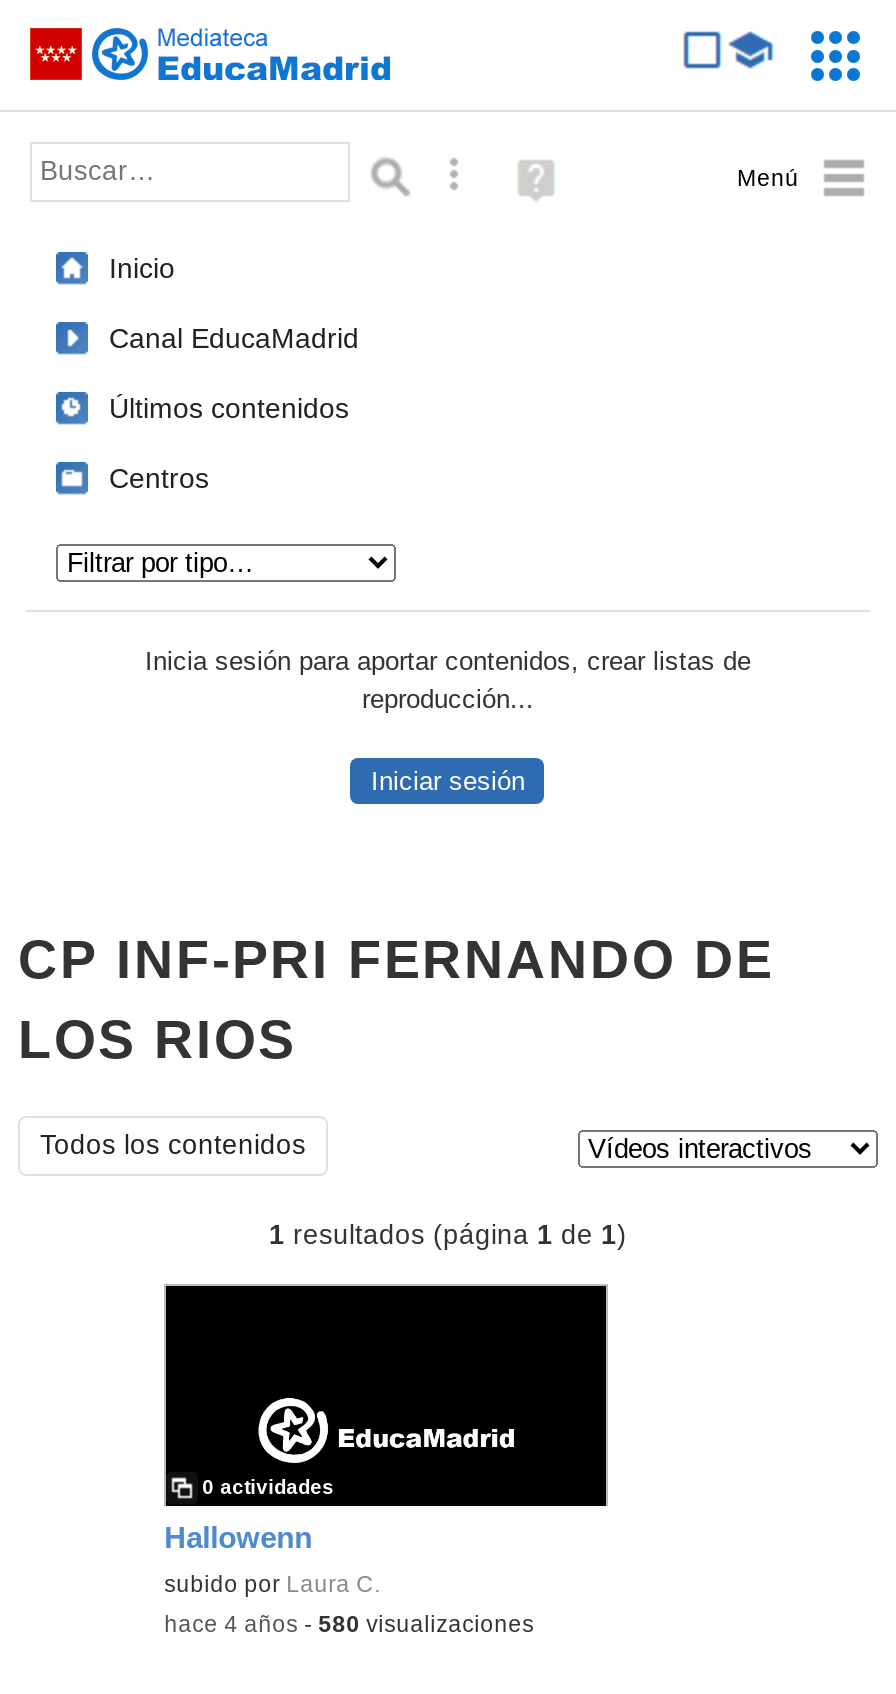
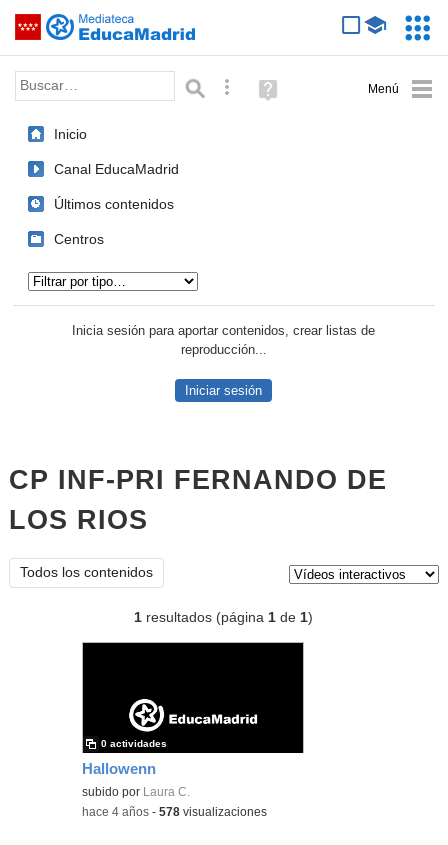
[164,1612,534,1636] hace 4 años - 580 visualizaciones -> [82,806,267,818] hace 4 años - 578 visualizaciones

